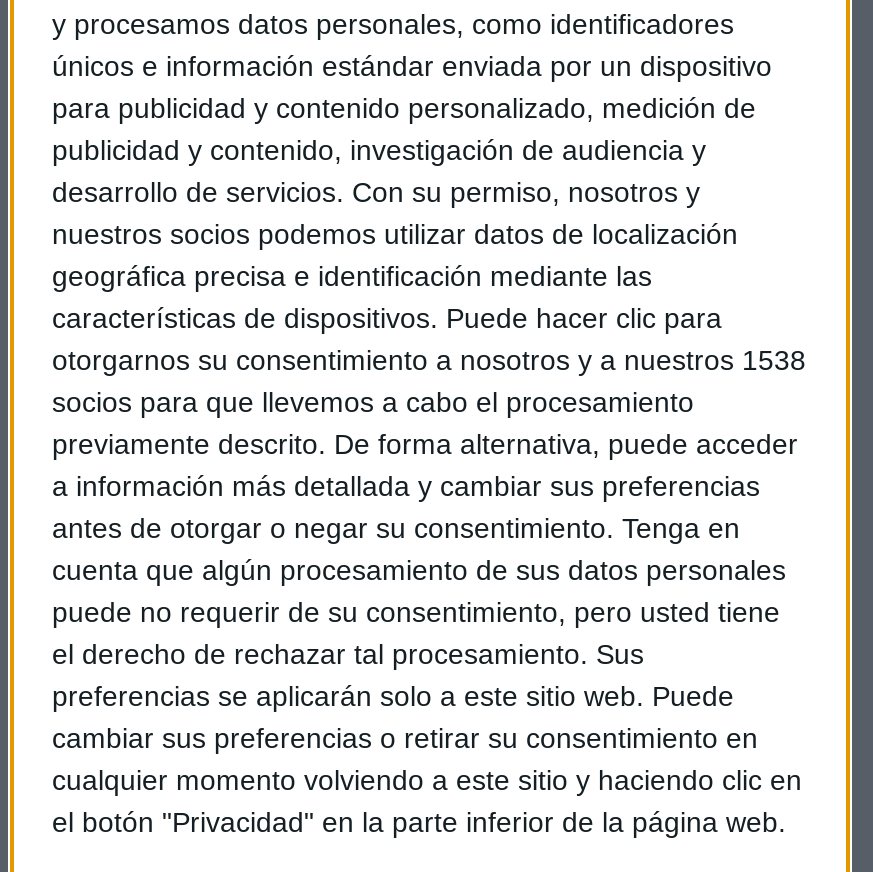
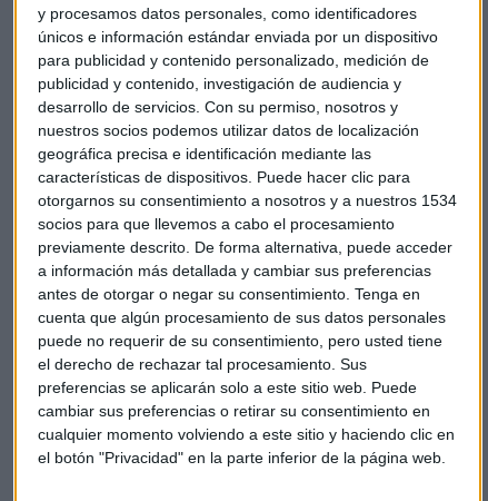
[52,344,806,376] otorgarnos su consentimiento a nosotros y a nuestros 1538 -> [38,191,457,209] otorgarnos su consentimiento a nosotros y a nuestros 1534

